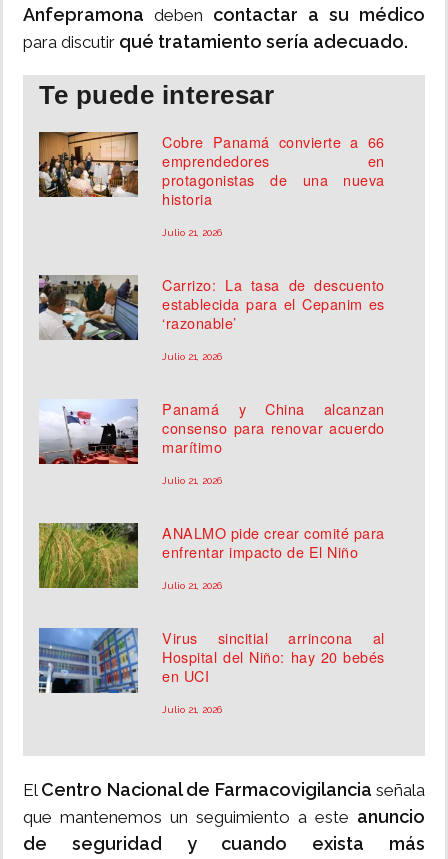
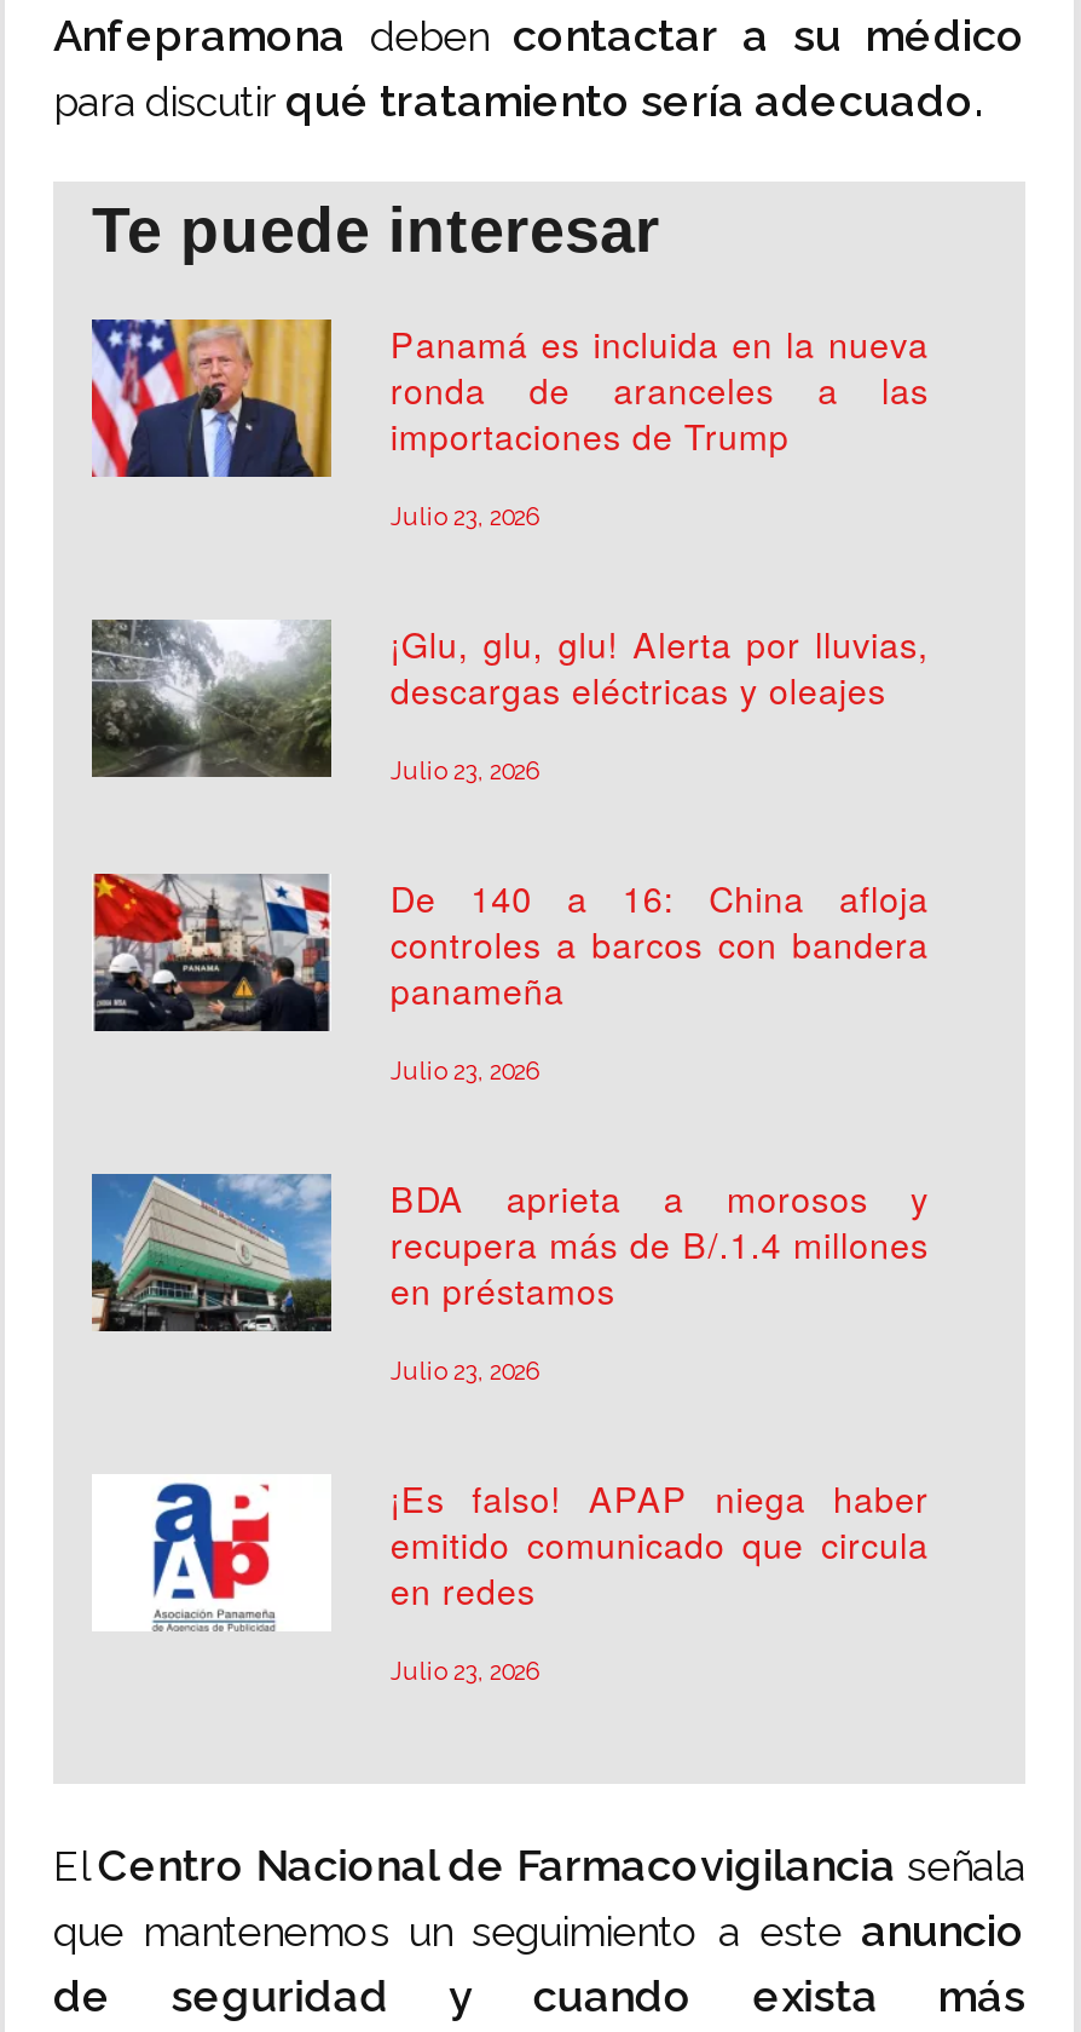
[38,131,385,209] [image] | Cobre Panamá convierte a 66 | emprendedores en | protagonistas de una nueva | historia -> [89,317,929,479] [image] | Panamá es incluida en la nueva | ronda de aranceles a las | importaciones de Trump
[162,227,222,238] Julio 21, 2026 -> [390,504,538,531] Julio 23, 2026
[39,274,385,340] [image] | Carrizo: La tasa de descuento | establecida para el Cepanim es | ‘razonable’ -> [92,618,929,777] [image] | ¡Glu, glu, glu! Alerta por lluvias, | descargas eléctricas y oleajes
[162,351,222,362] Julio 21, 2026 -> [390,758,538,785] Julio 23, 2026
[38,380,385,465] [image] | Panamá y China alcanzan | consenso para renovar acuerdo | marítimo -> [92,871,929,1077] [image] | De 140 a 16: China afloja | controles a barcos con bandera | panameña
[162,475,222,486] Julio 21, 2026 -> [390,1058,538,1085] Julio 23, 2026
[38,504,385,589] [image] | ANALMO pide crear comité para | enfrentar impacto de El Niño -> [89,1172,929,1377] [image] | BDA aprieta a morosos y | recupera más de B/.1.4 millones | en préstamos
[162,580,222,591] Julio 21, 2026 -> [390,1358,538,1385] Julio 23, 2026
[38,627,385,694] [image] | Virus sincitial arrincona al | Hospital del Niño: hay 20 bebés | en UCI -> [92,1472,929,1631] [image] | ¡Es falso! APAP niega haber | emitido comunicado que circula | en redes
[162,704,222,715] Julio 21, 2026 -> [390,1659,538,1685] Julio 23, 2026

